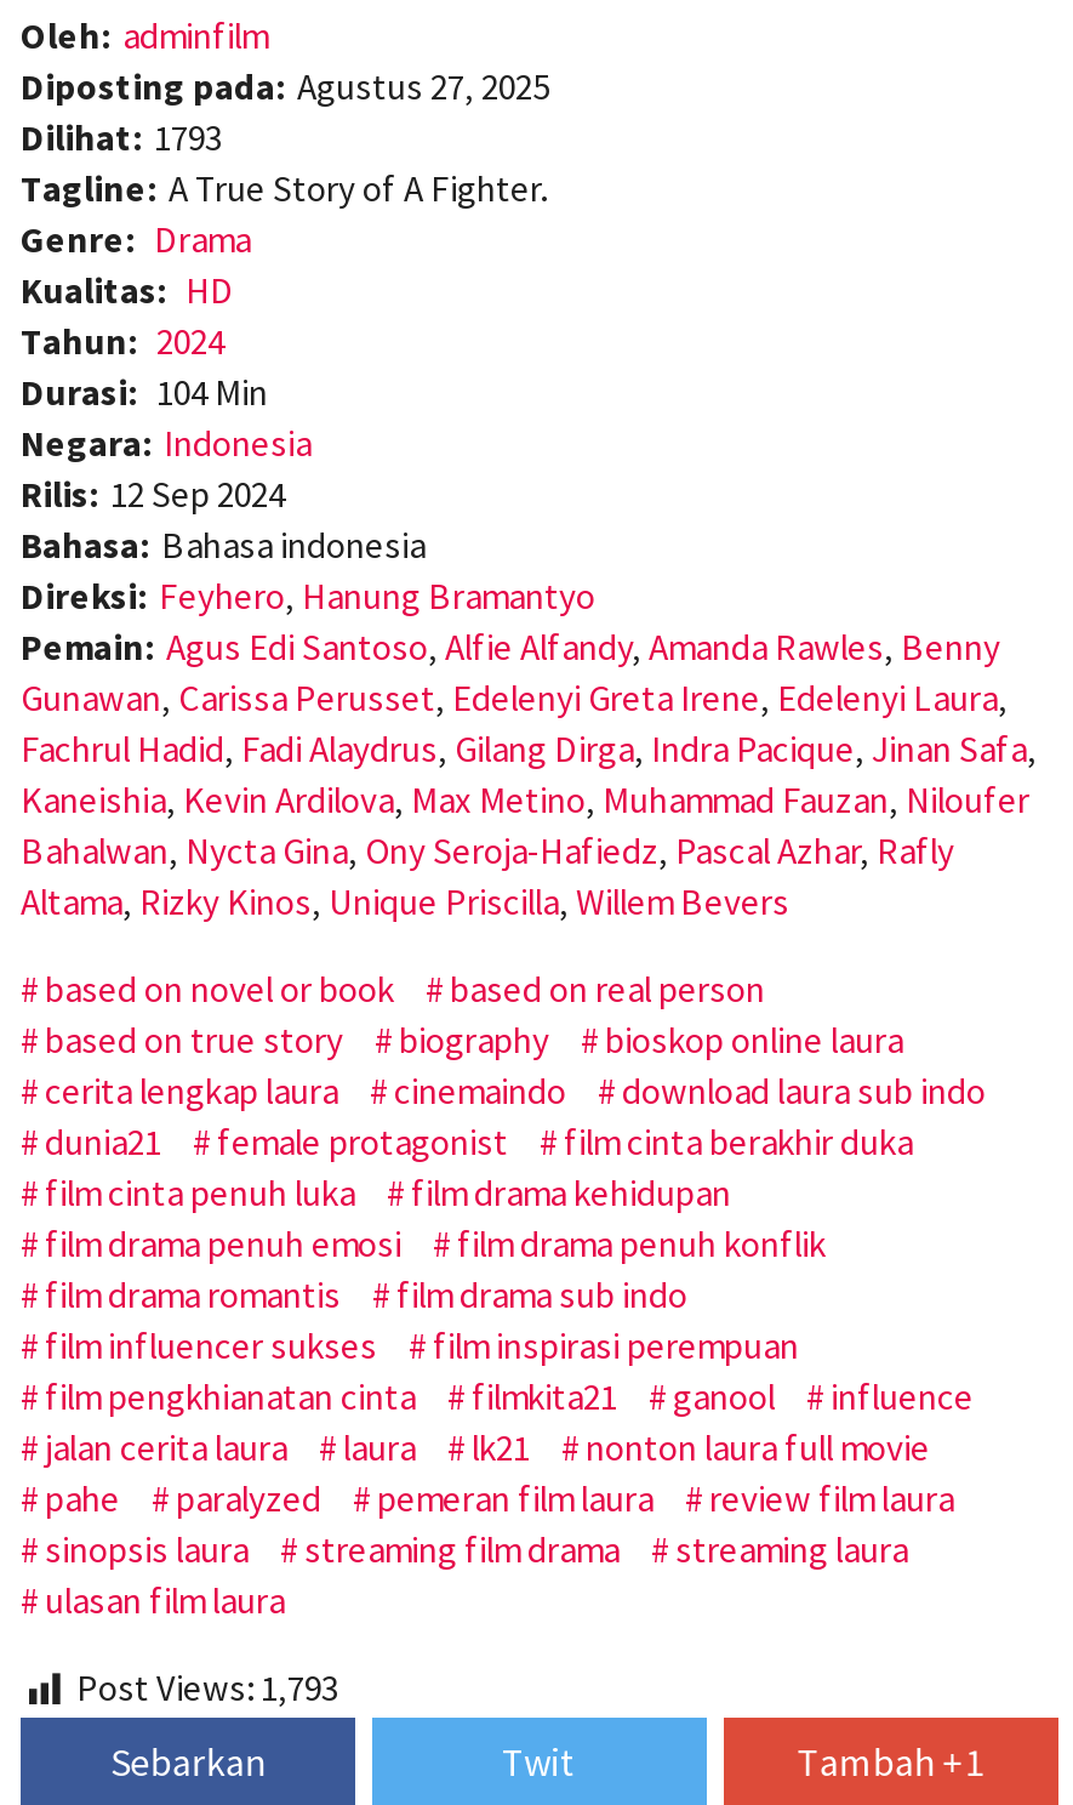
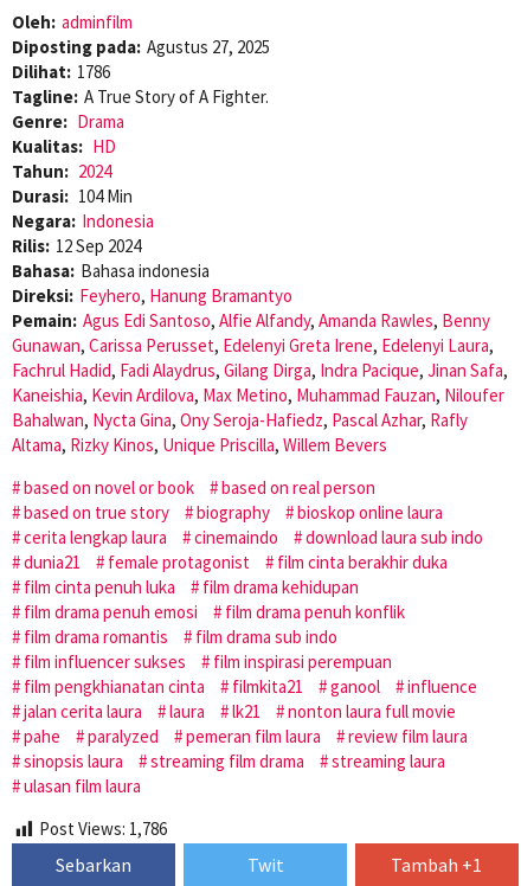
[21,115,222,161] Dilihat: 1793 -> [12,61,110,83] Dilihat: 1786
[76,1665,338,1711] Post Views: 1,793 -> [39,818,167,840] Post Views: 1,786

